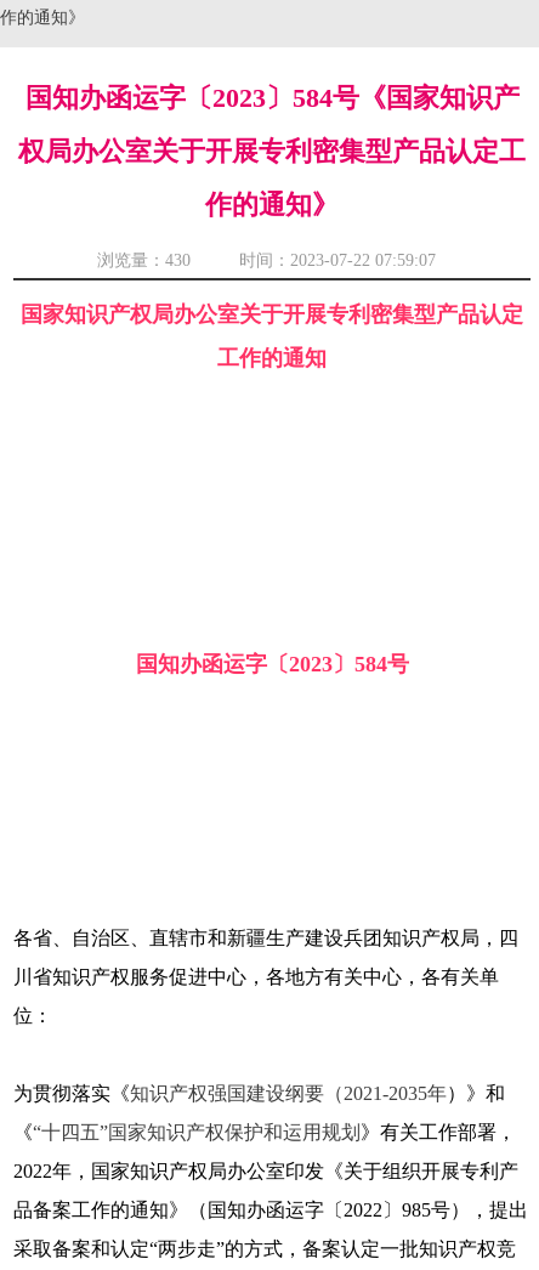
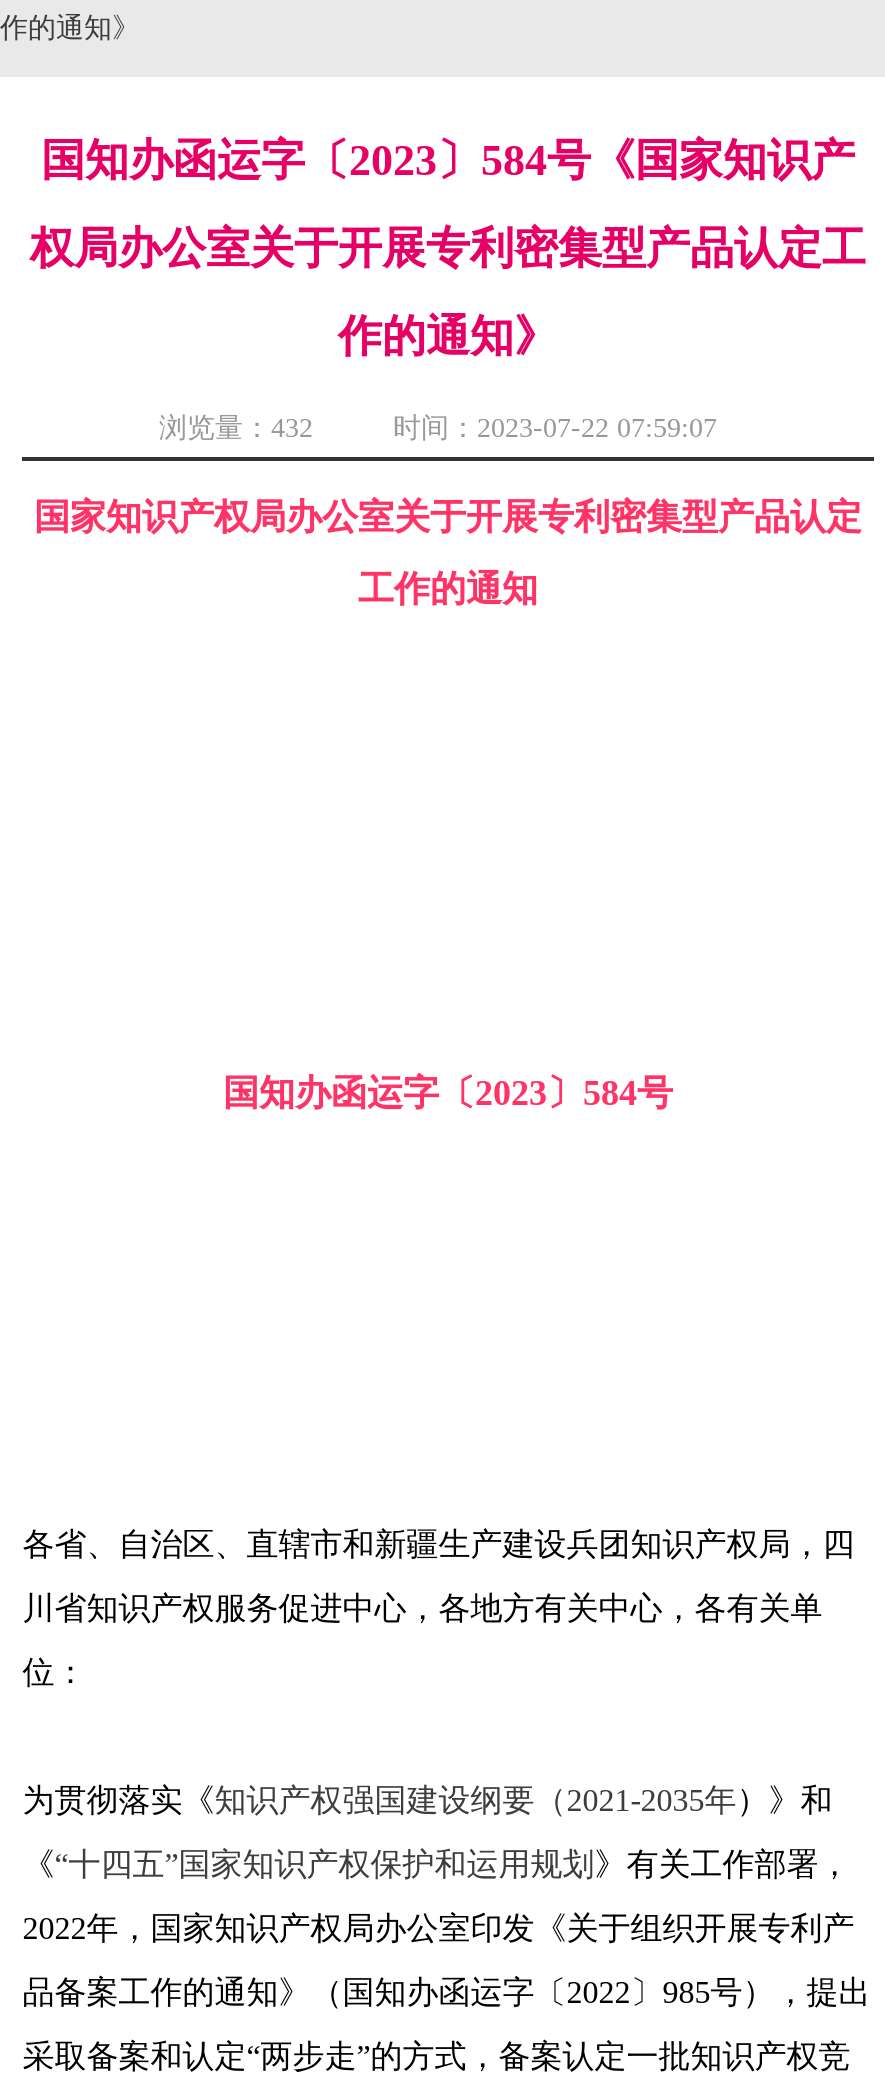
[97,251,435,270] 浏览量：430 时间：2023-07-22 07:59:07 -> [159,413,717,443] 浏览量：432 时间：2023-07-22 07:59:07

